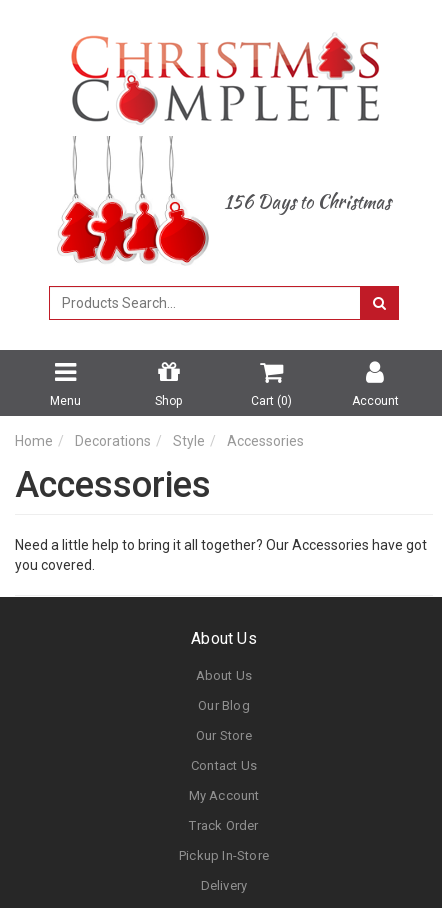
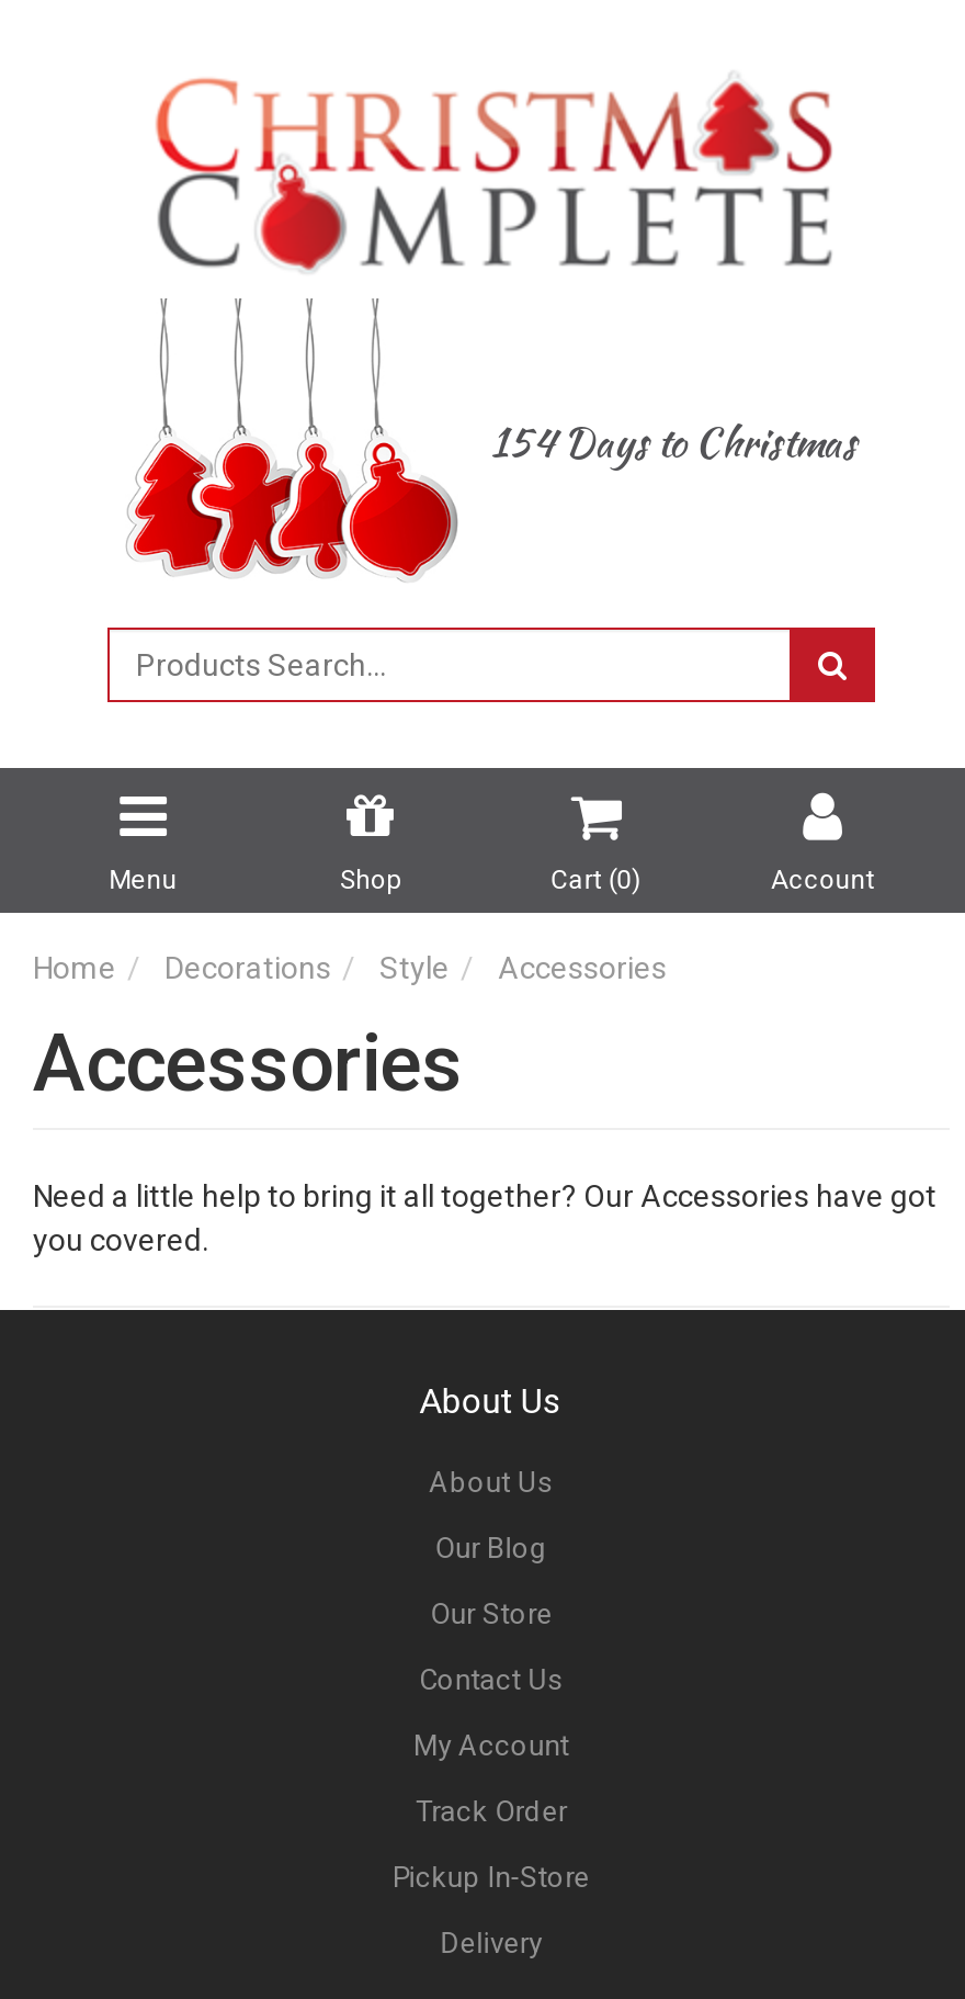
[224,187,391,214] 156 Days to Christmas -> [491,411,857,471] 154 Days to Christmas

